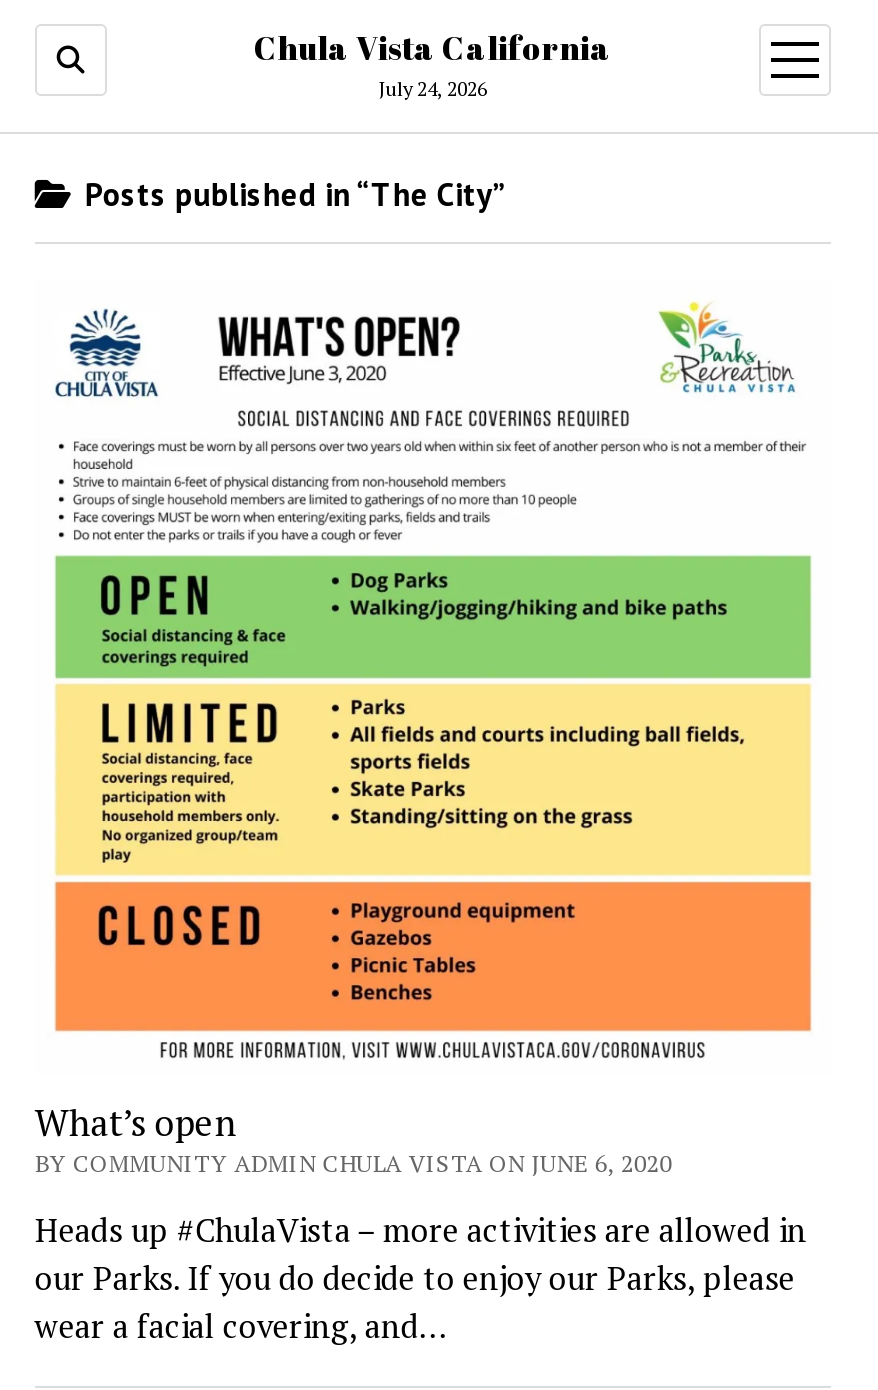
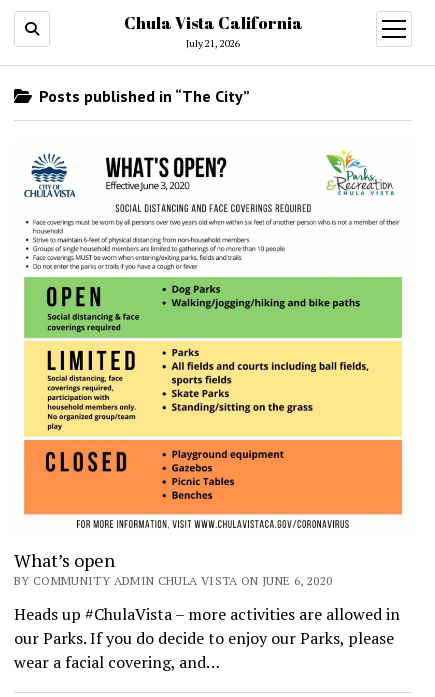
[379,76,487,102] July 24, 2026 -> [186,37,240,50] July 21, 2026

